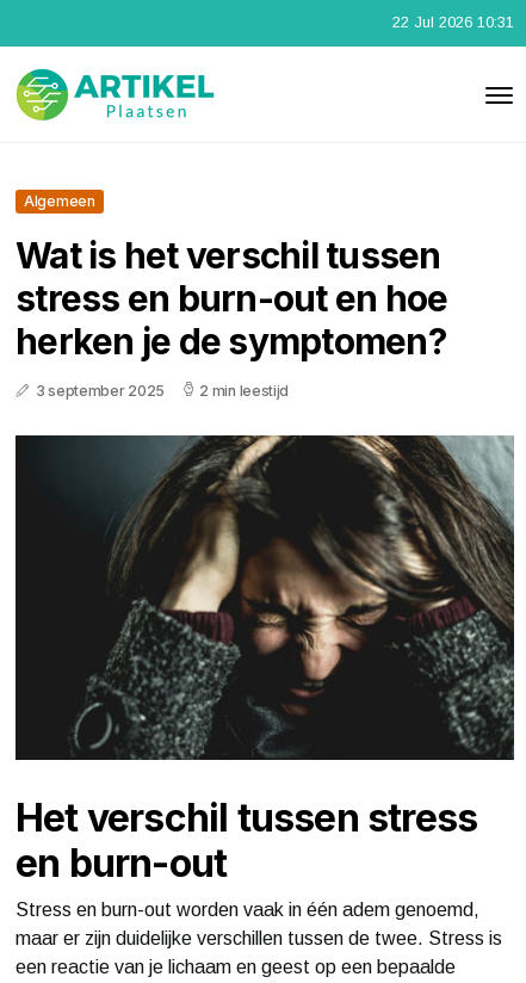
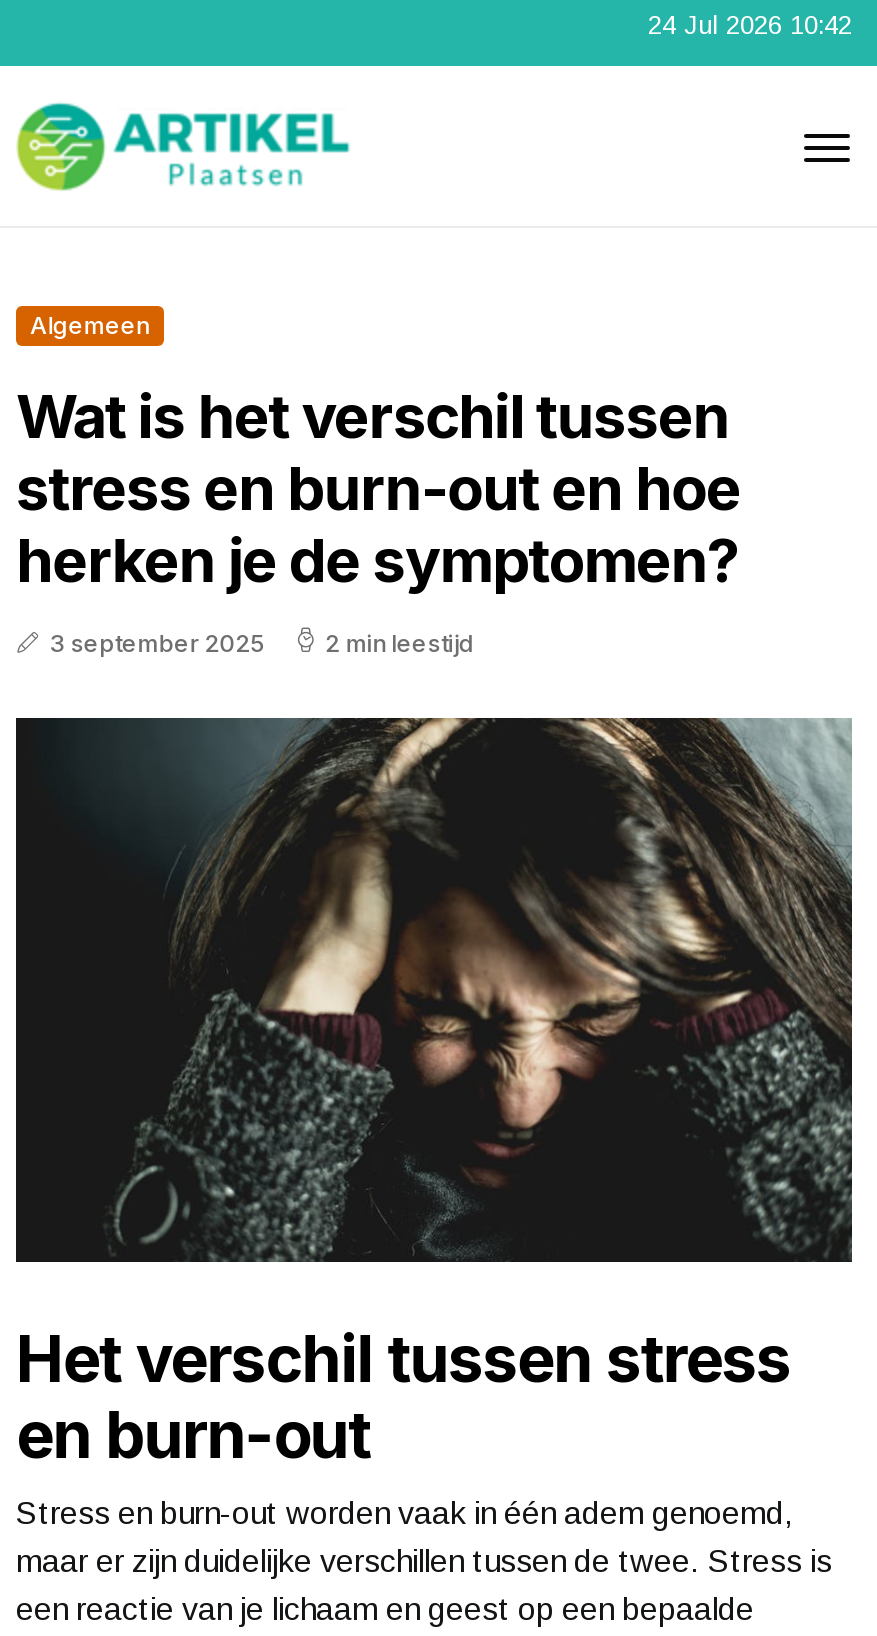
[392,13,514,31] 22 Jul 2026 10:31 -> [648,10,852,40] 24 Jul 2026 10:42

